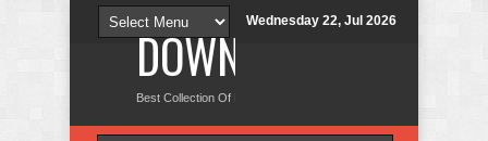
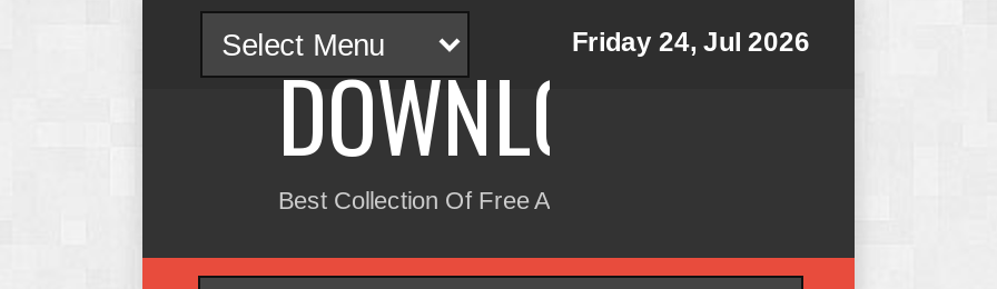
[246,13,396,28] Wednesday 22, Jul 2026 -> [572,27,810,58] Friday 24, Jul 2026

